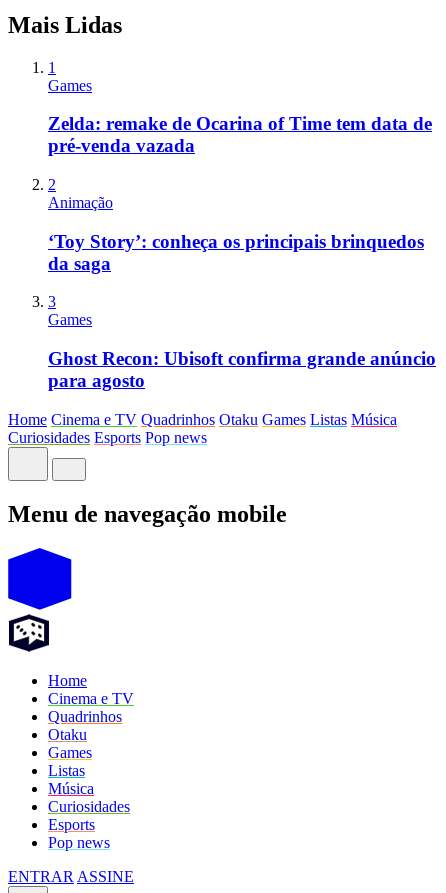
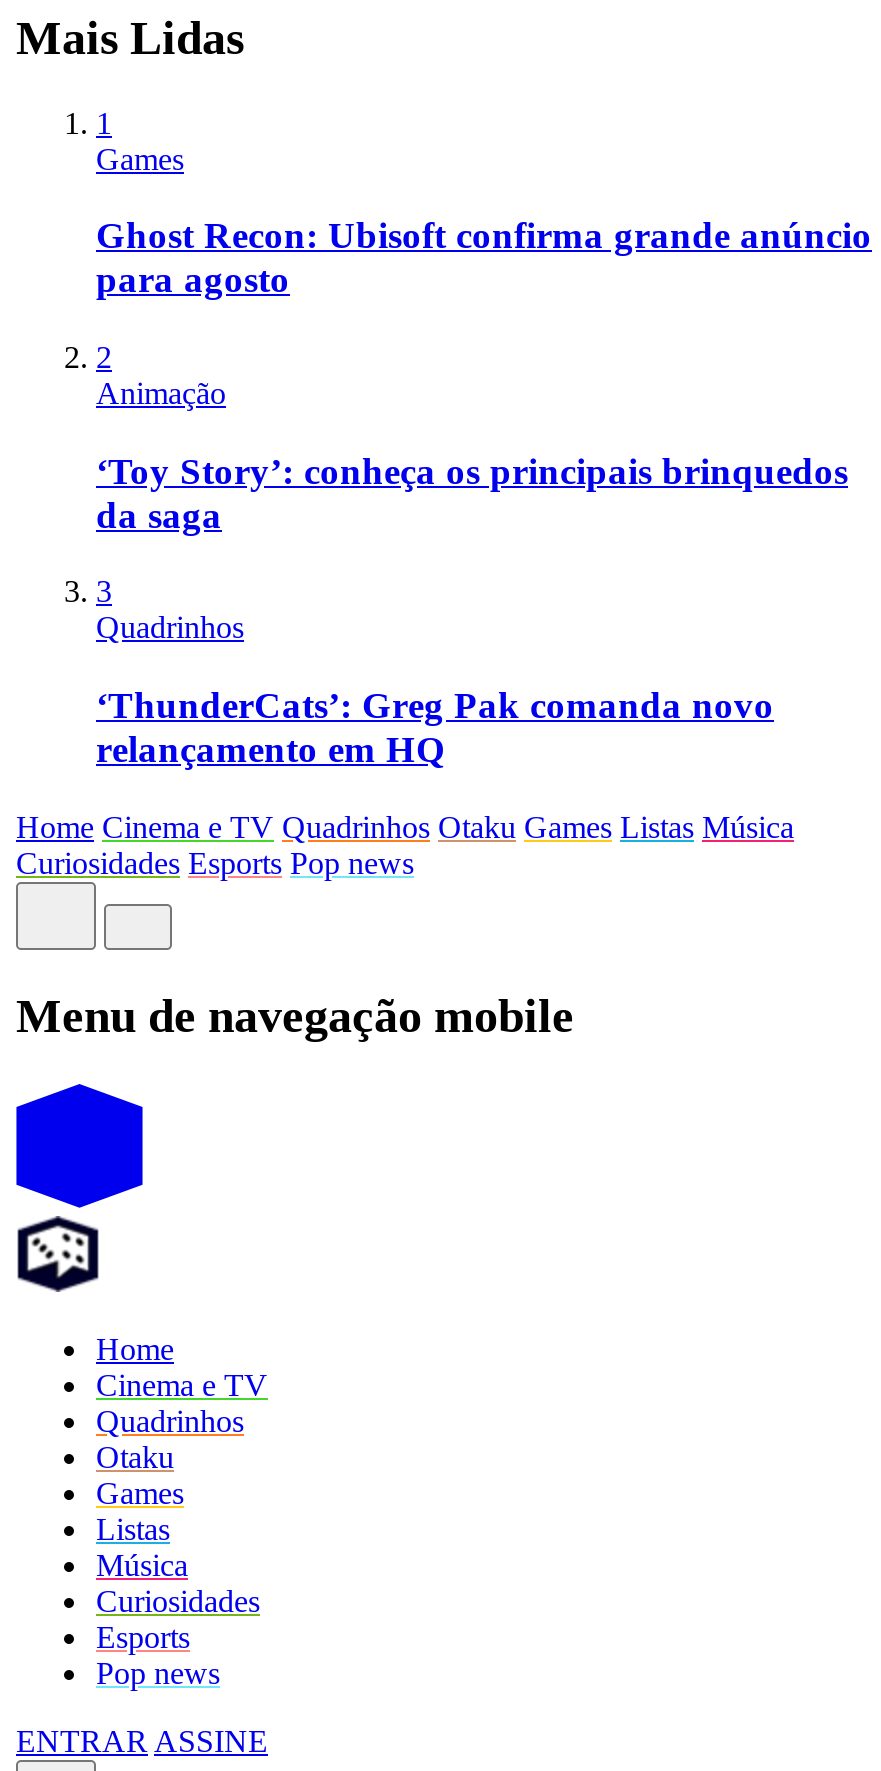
[48,113,432,156] Zelda: remake de Ocarina of Time tem data de | pré-venda vazada -> none
[48,311,92,328] Games -> [96,611,244,645] Quadrinhos
none -> [96,684,774,770] ‘ThunderCats’: Greg Pak comanda novo | relançamento em HQ
moved [48,348,436,391] -> [96,214,872,300]: Ghost Recon: Ubisoft confirma grande anúncio | para agosto

